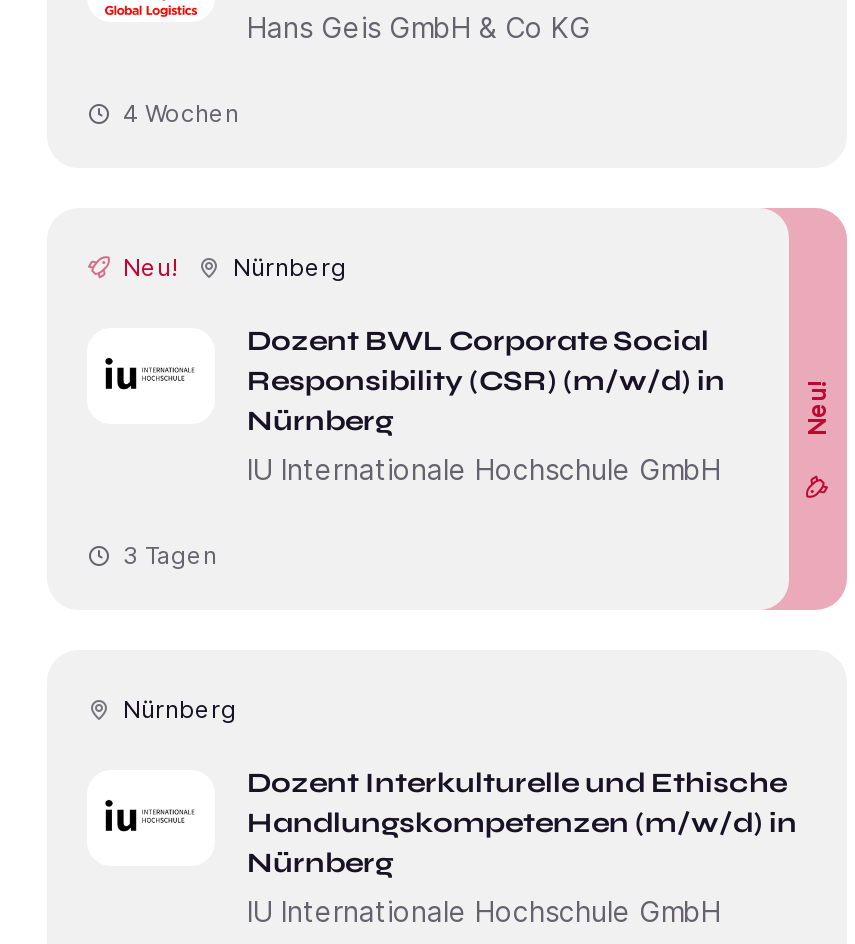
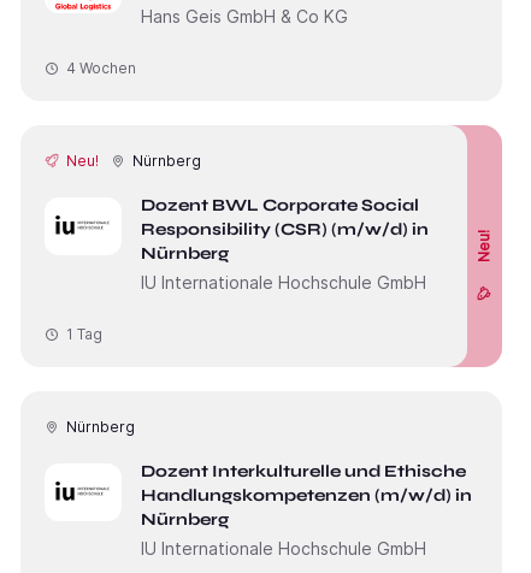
[123,540,217,570] 3 Tagen -> [66,325,102,343] 1 Tag

